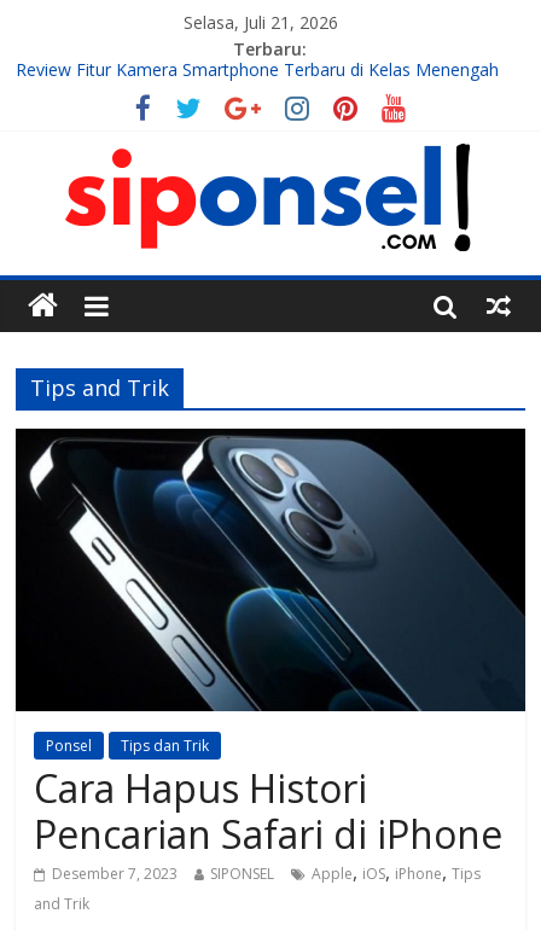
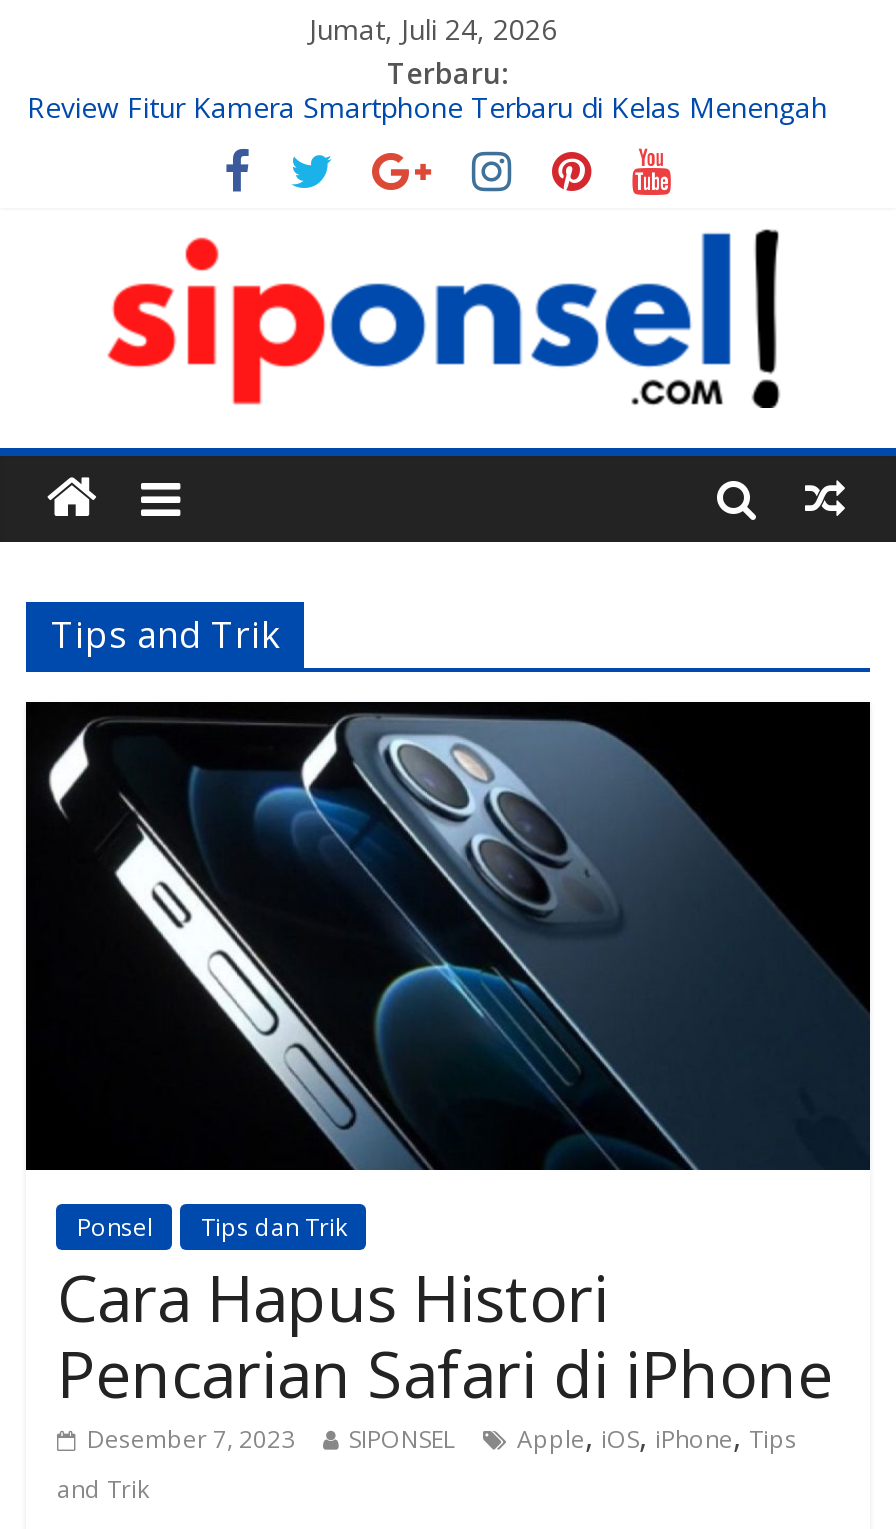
[184,11,339,34] Selasa, Juli 21, 2026 -> [309,10,557,48] Jumat, Juli 24, 2026

